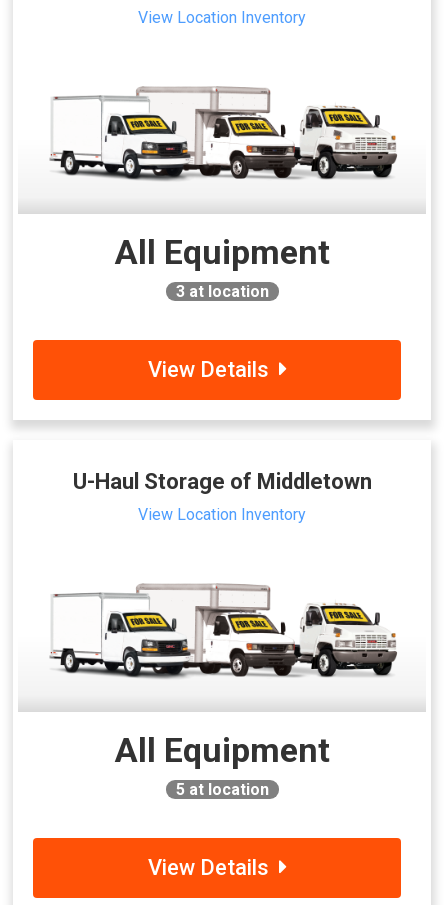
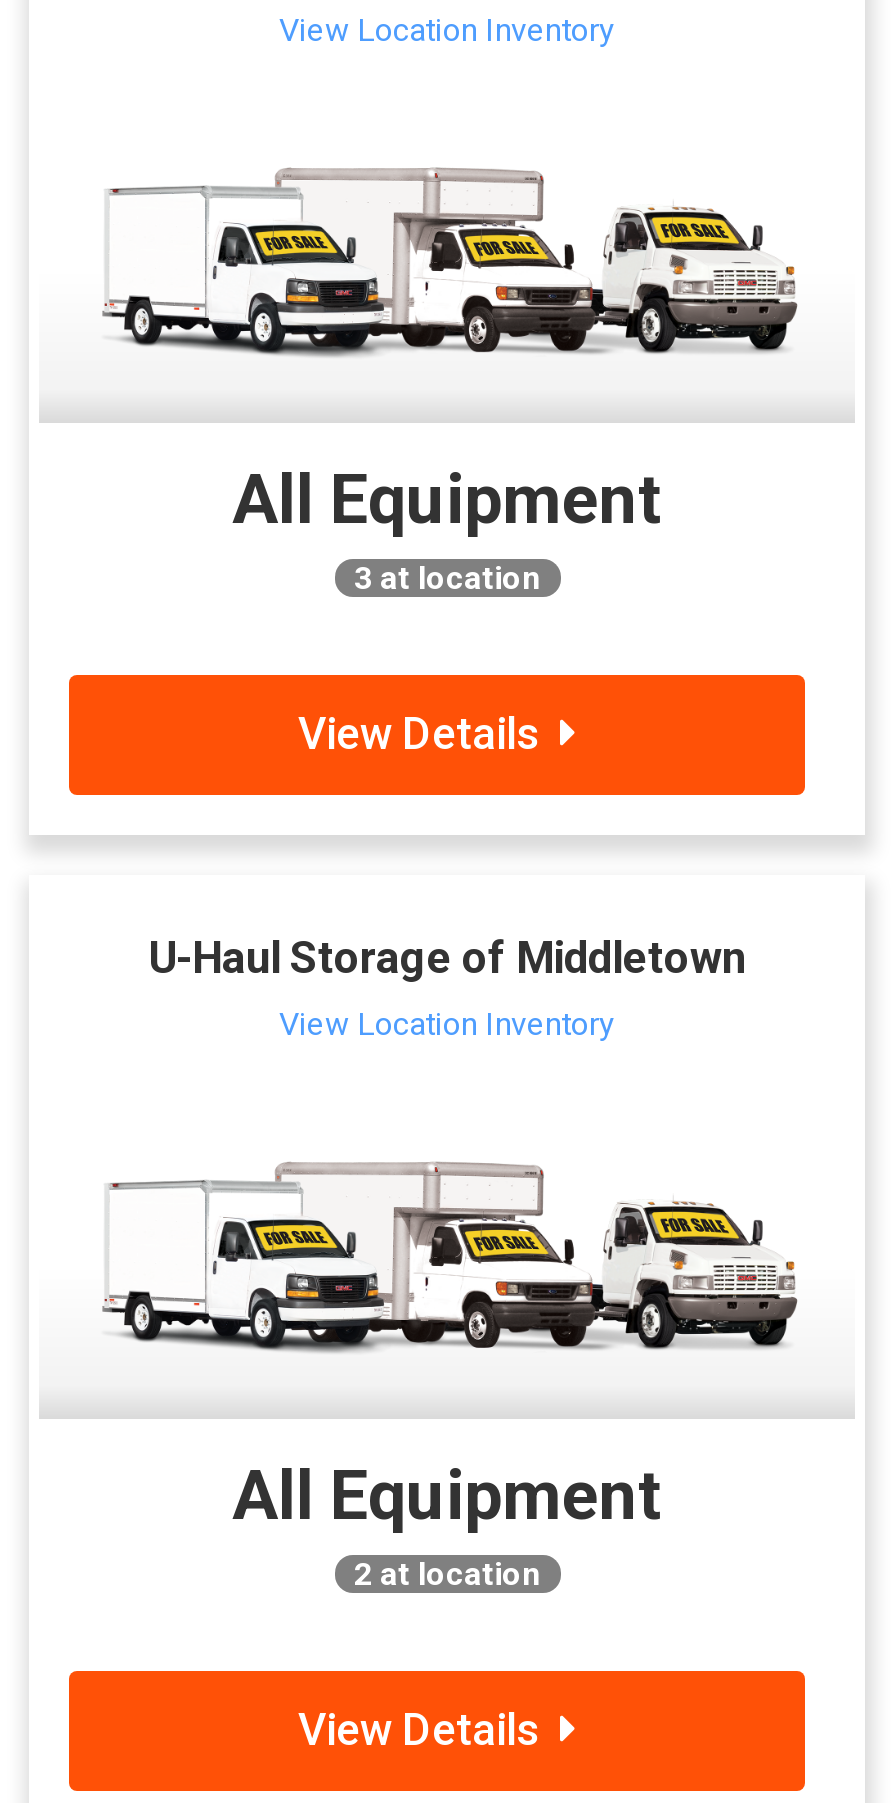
[175,780,268,799] 5at location -> [354,1555,540,1593] 2at location

